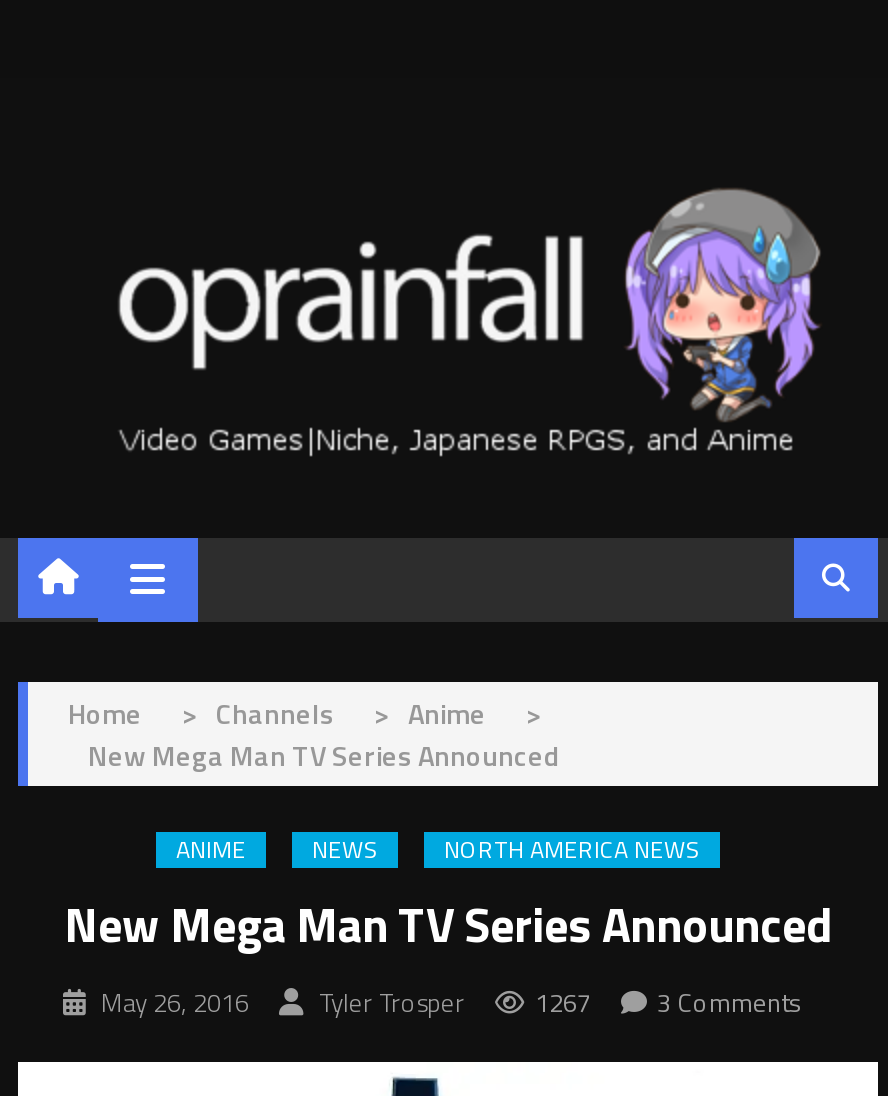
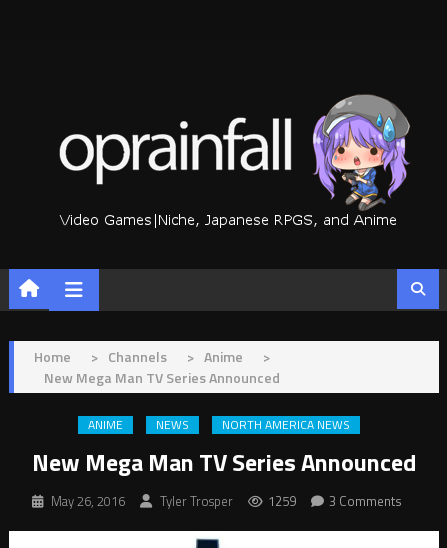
[101,982,803,1022] May 26, 2016 Tyler Trosper 1267 3 Comments -> [50,491,401,511] May 26, 2016 Tyler Trosper 1259 3 Comments

